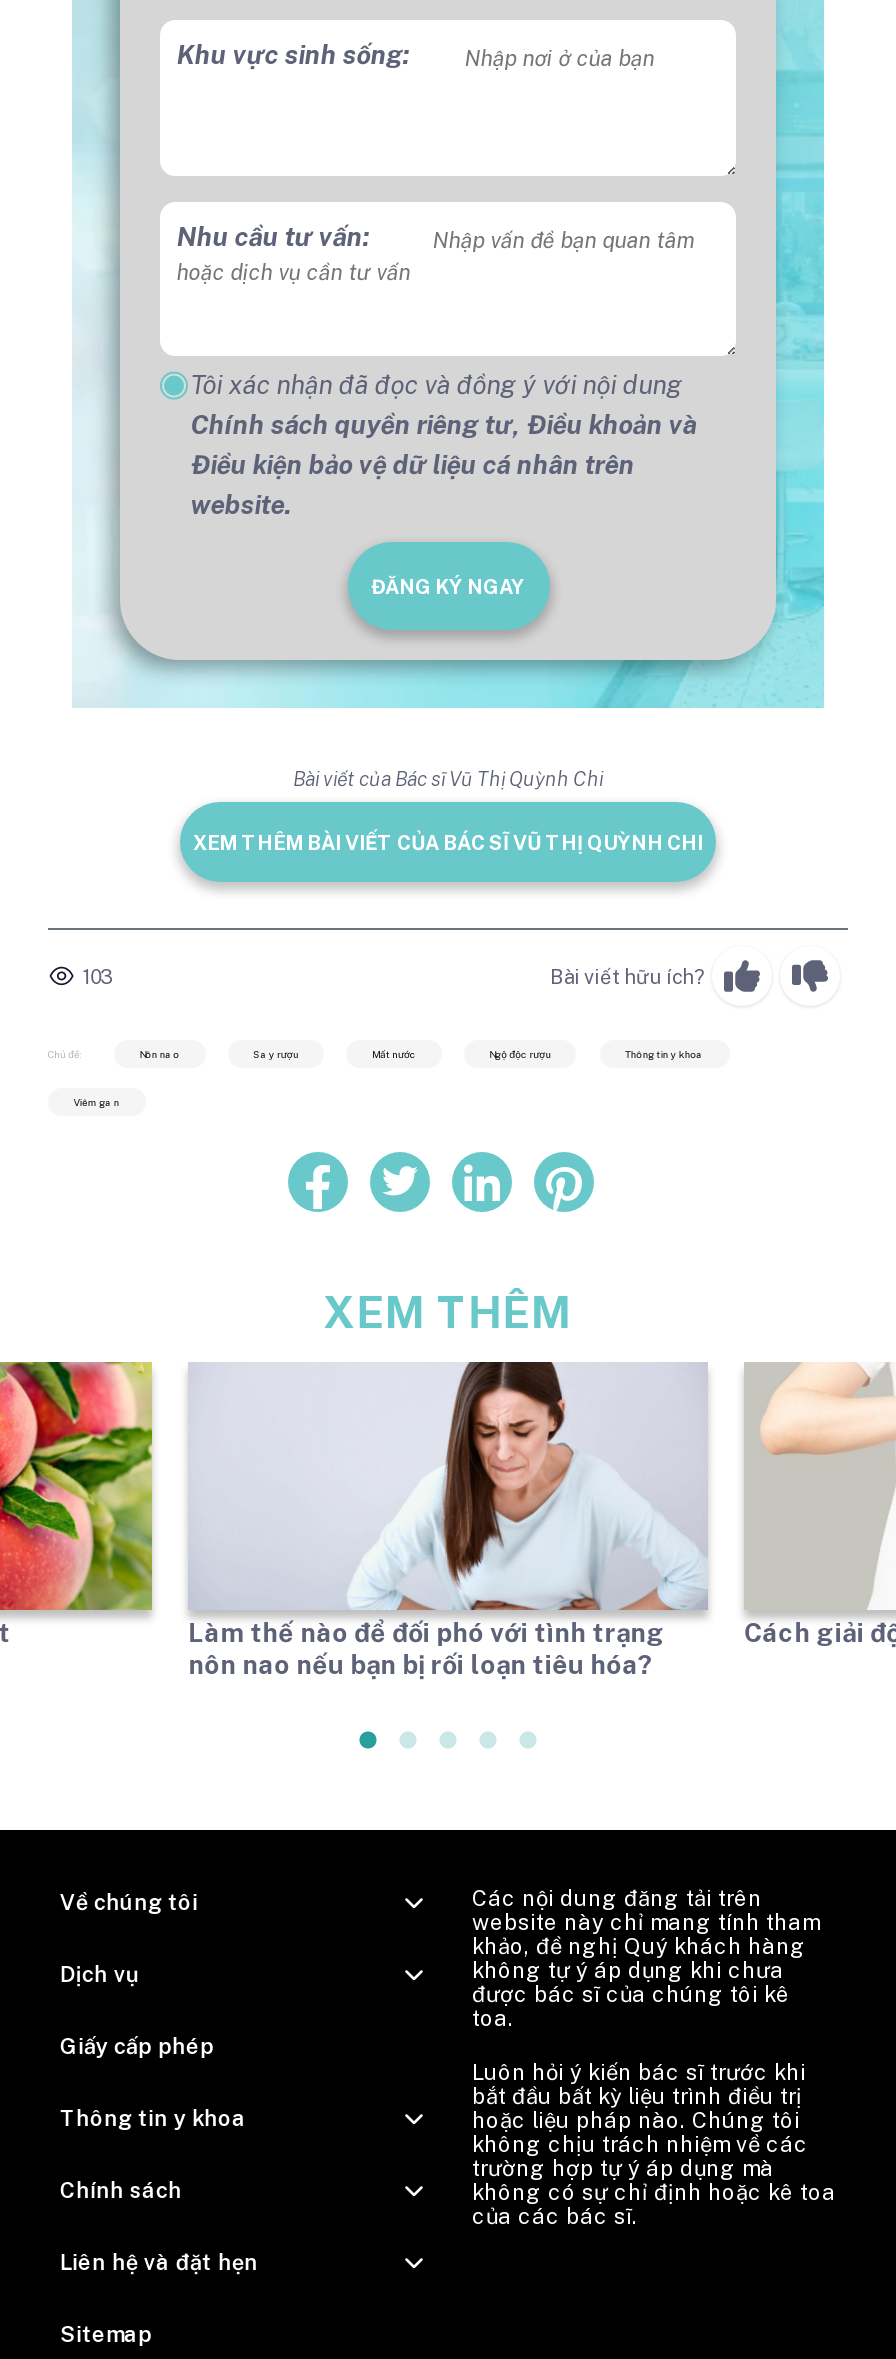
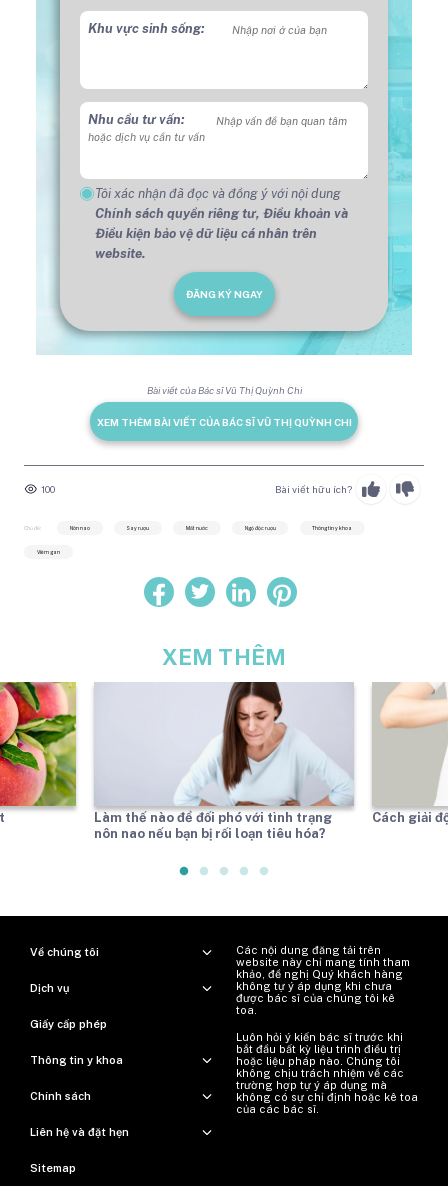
[82,964,112,988] 103 -> [41,483,55,495] 100

